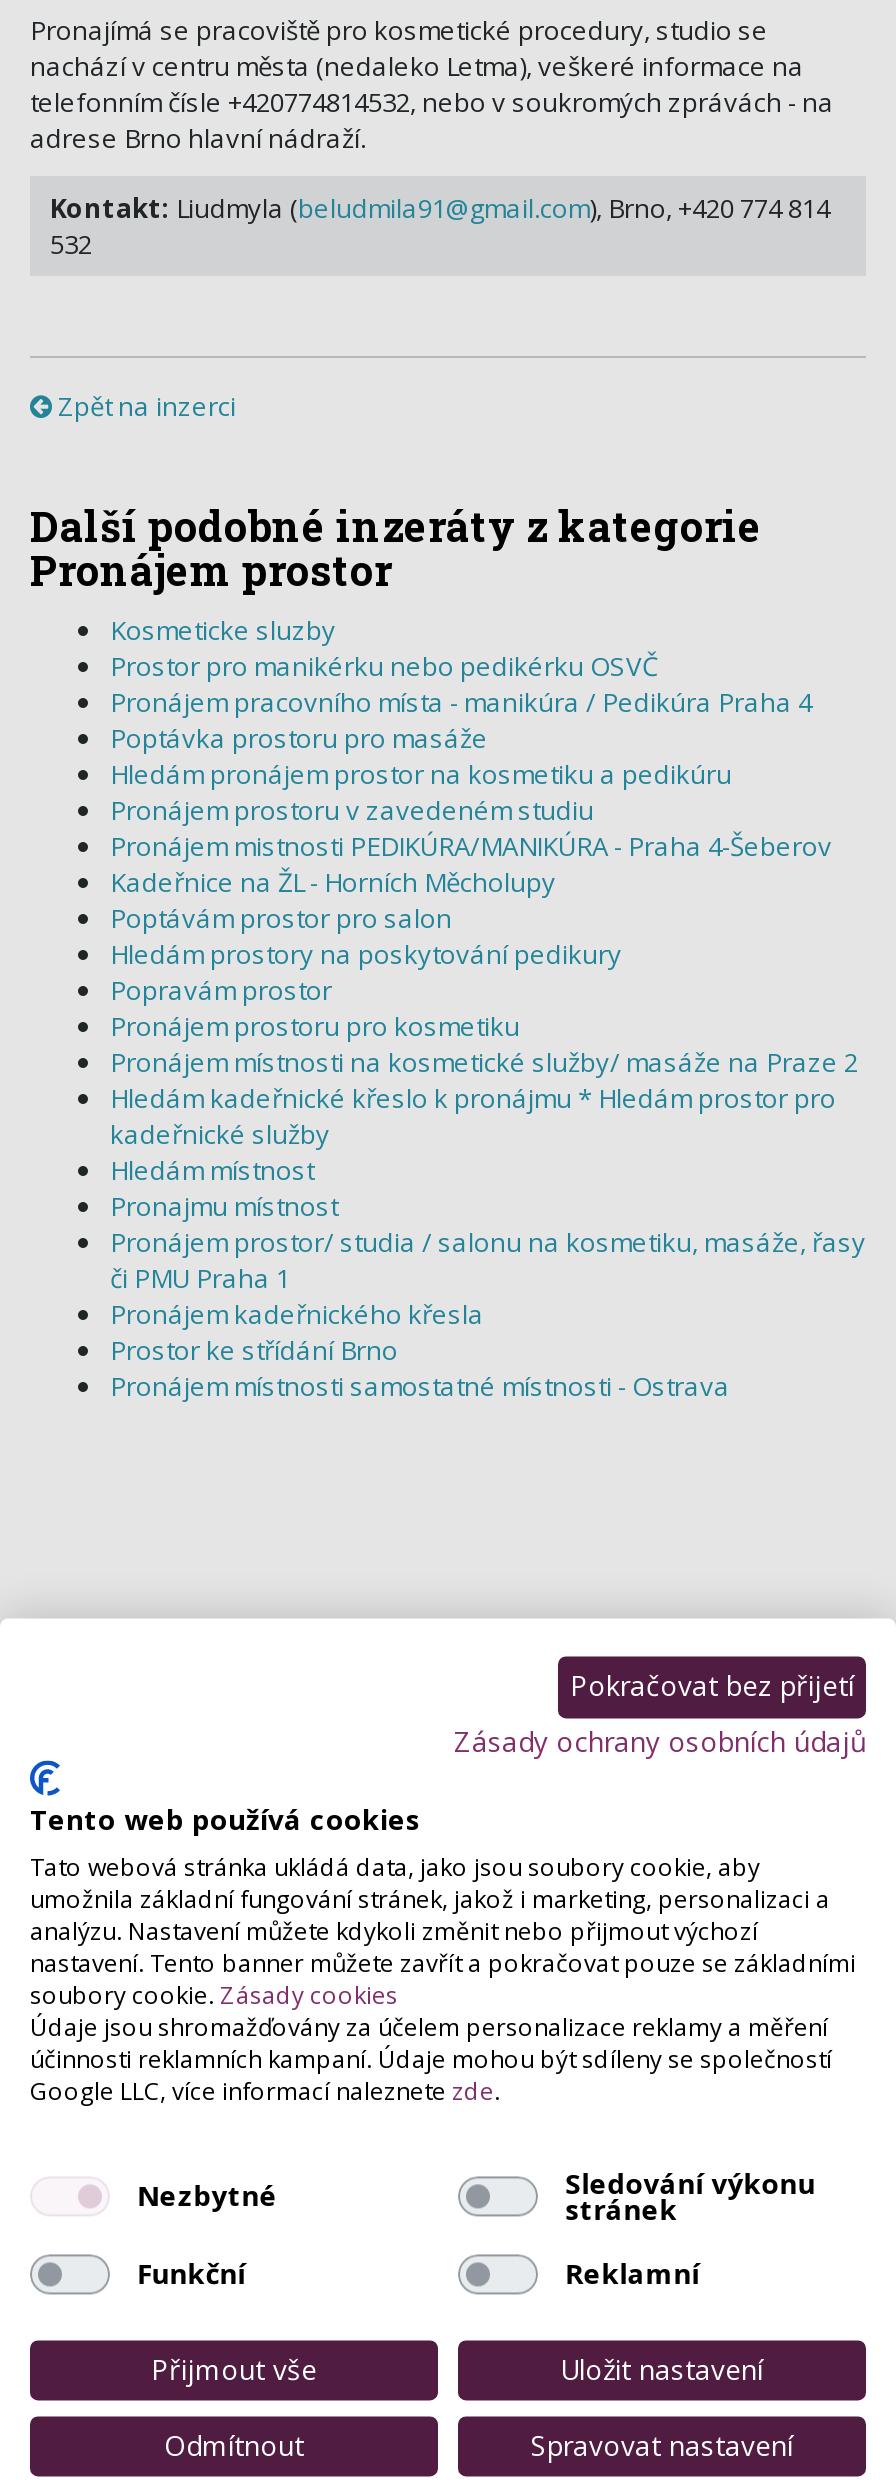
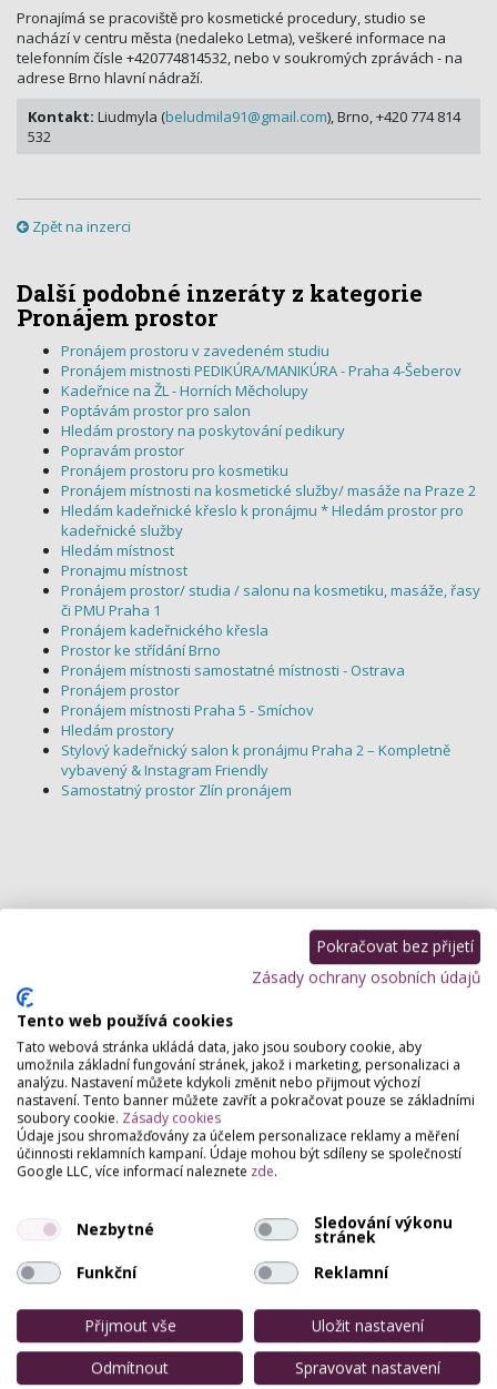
[110,612,812,792] Kosmeticke sluzby | Prostor pro manikérku nebo pedikérku OSVČ | Pronájem pracovního místa - manikúra / Pedikúra Praha 4 | Poptávka prostoru pro masáže | Hledám pronájem prostor na kosmetiku a pedikúru -> none
moved [110,792,866,1404] -> [61,341,480,680]: Pronájem prostoru v zavedeném studiu | Pronájem mistnosti PEDIKÚRA/MANIKÚRA - Praha 4-Šeberov | Kadeřnice na ŽL - Horních Měcholupy | ... | Prostor ke střídání Brno | Pronájem místnosti samostatné místnosti - Ostrava
none -> [61,680,450,800] Pronájem prostor | Pronájem místnosti Praha 5 - Smíchov | Hledám prostory | Stylový kadeřnický salon k pronájmu Praha 2 – Kompletně | vybavený & Instagram Friendly | Samostatný prostor Zlín pronájem

